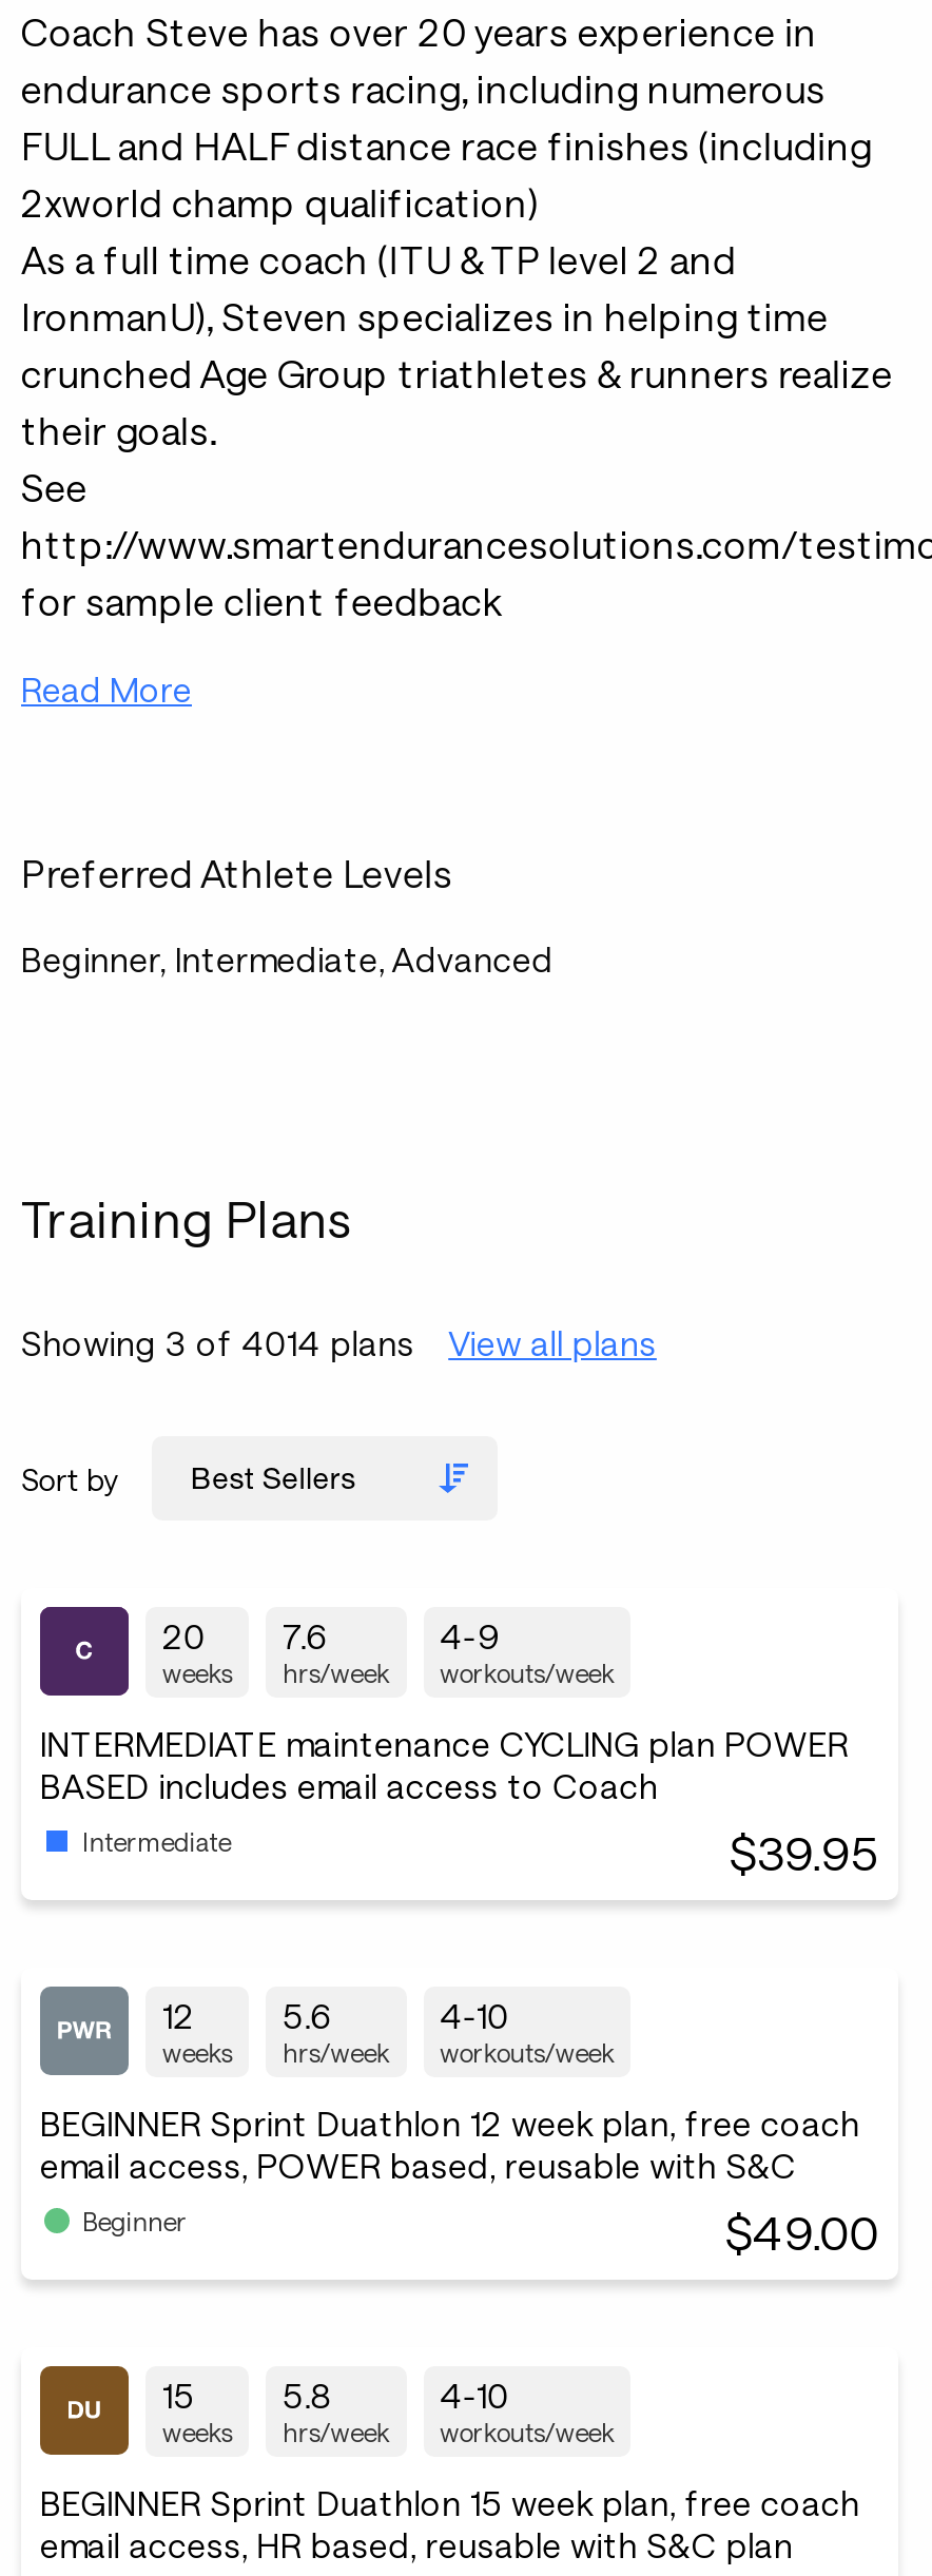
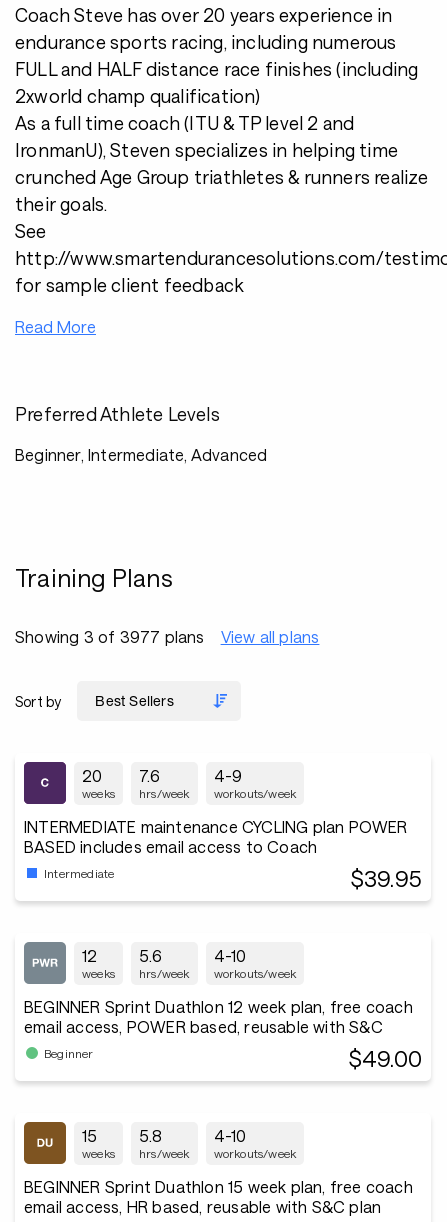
[21,1322,415,1362] Showing 3 of 4014 plans -> [15,627,205,646] Showing 3 of 3977 plans

